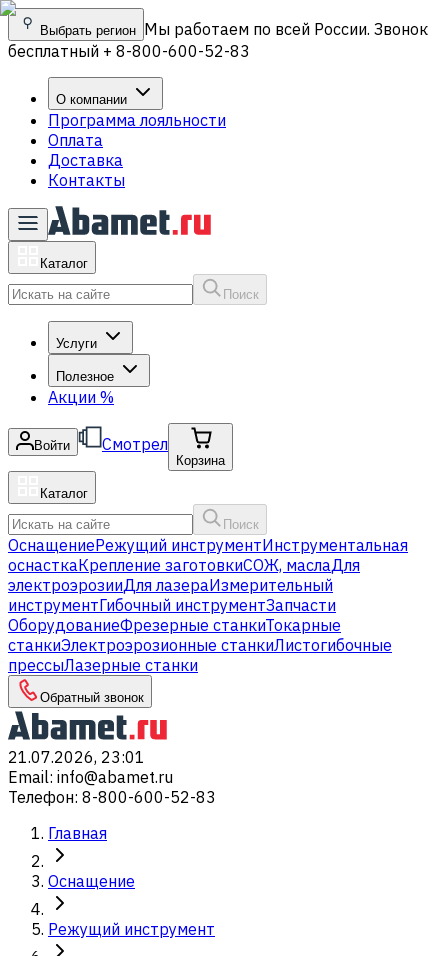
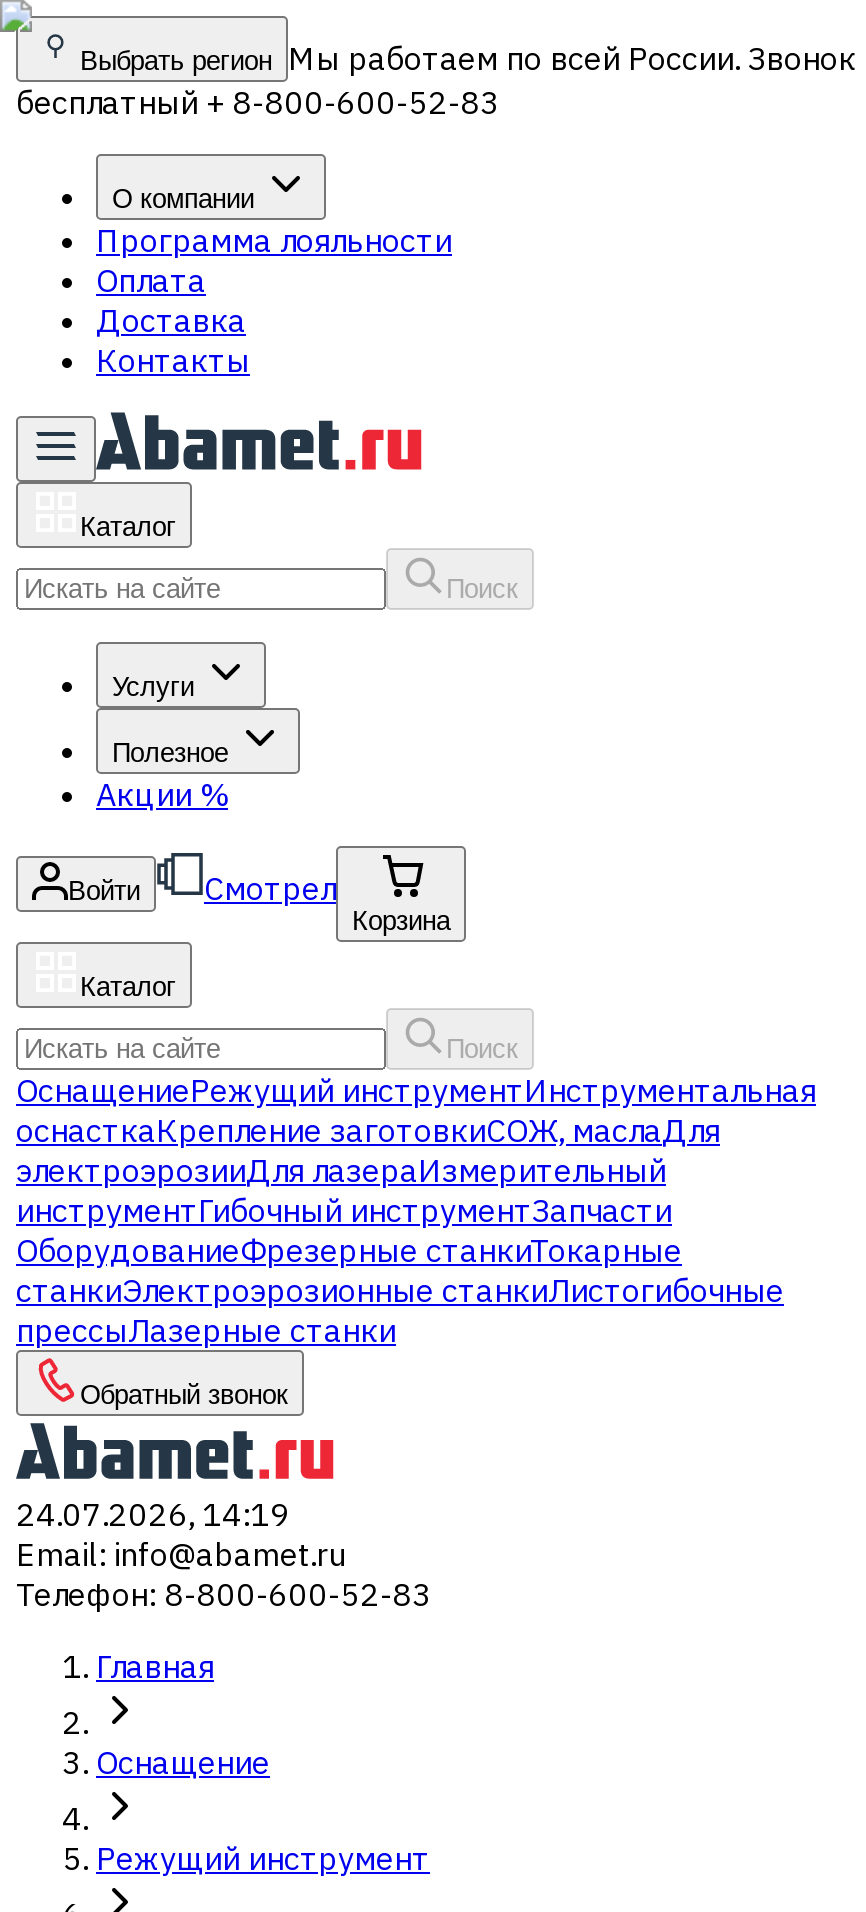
[8,747,145,767] 21.07.2026, 23:01 -> [16,1494,290,1534] 24.07.2026, 14:19

